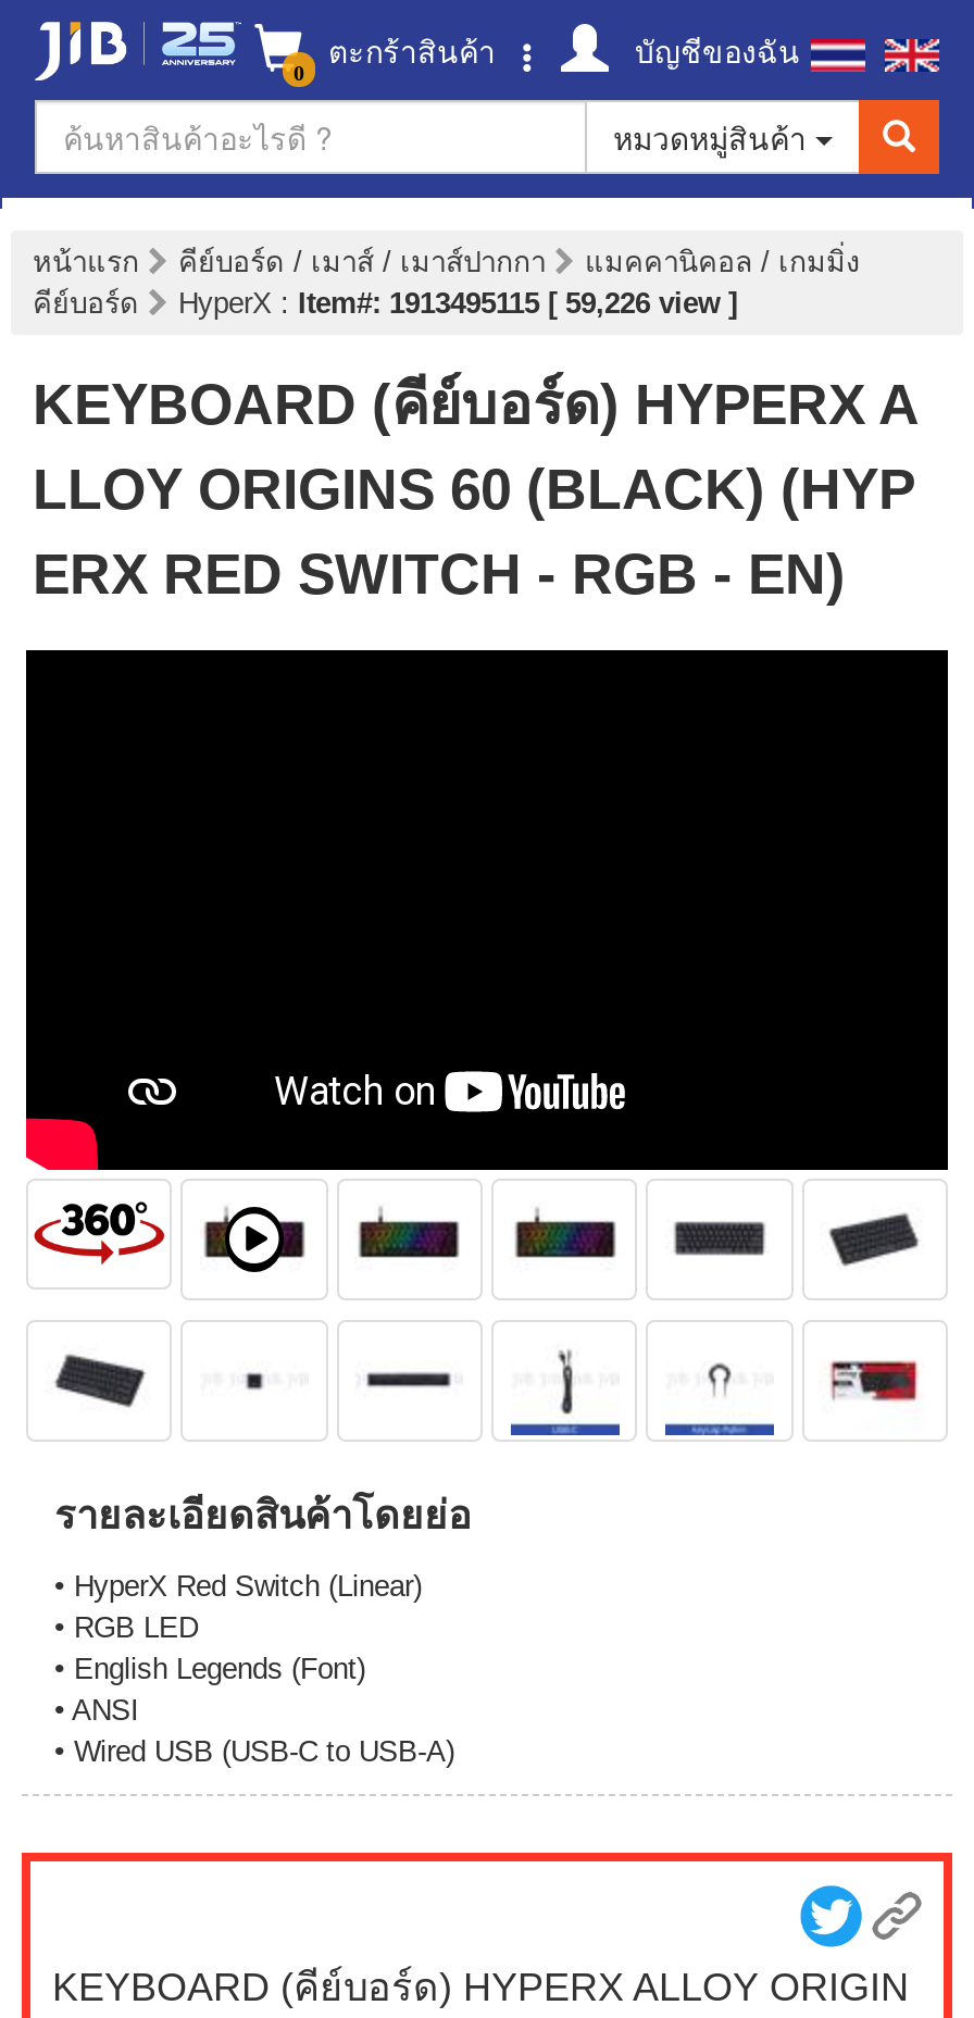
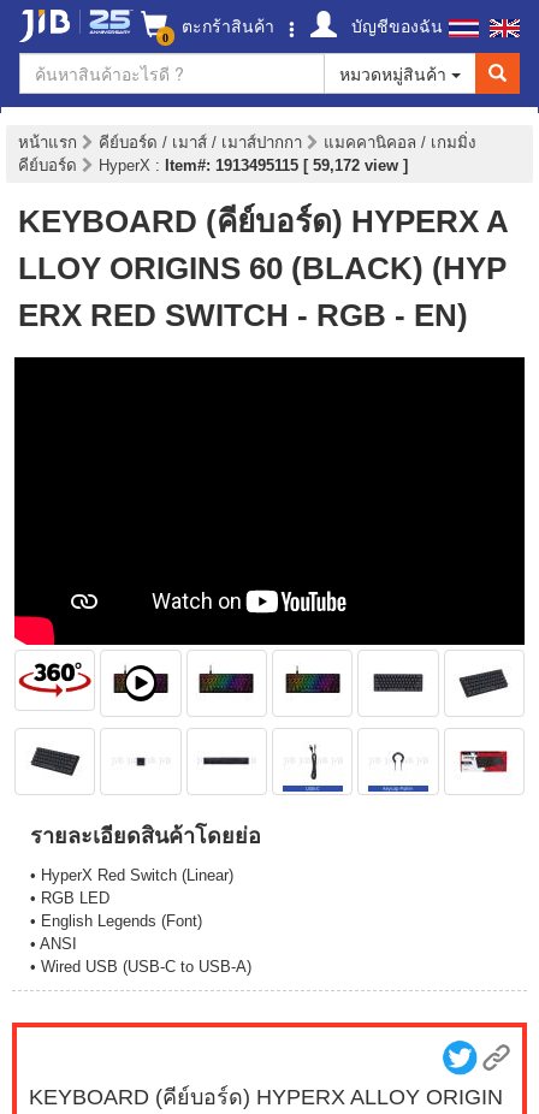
[178,287,737,320] HyperX: Item#: 1913495115 [ 59,226 view ] -> [99,156,408,174] HyperX: Item#: 1913495115 [ 59,172 view ]

